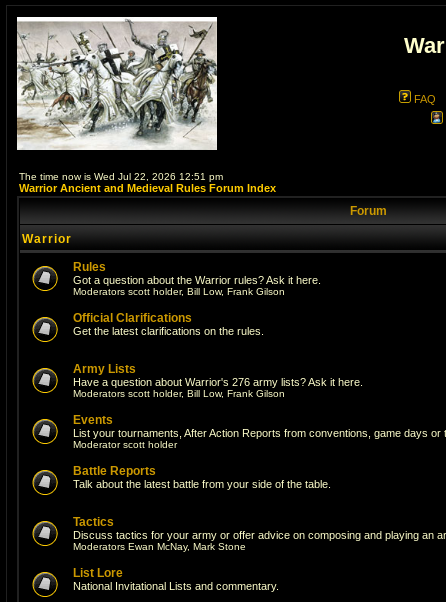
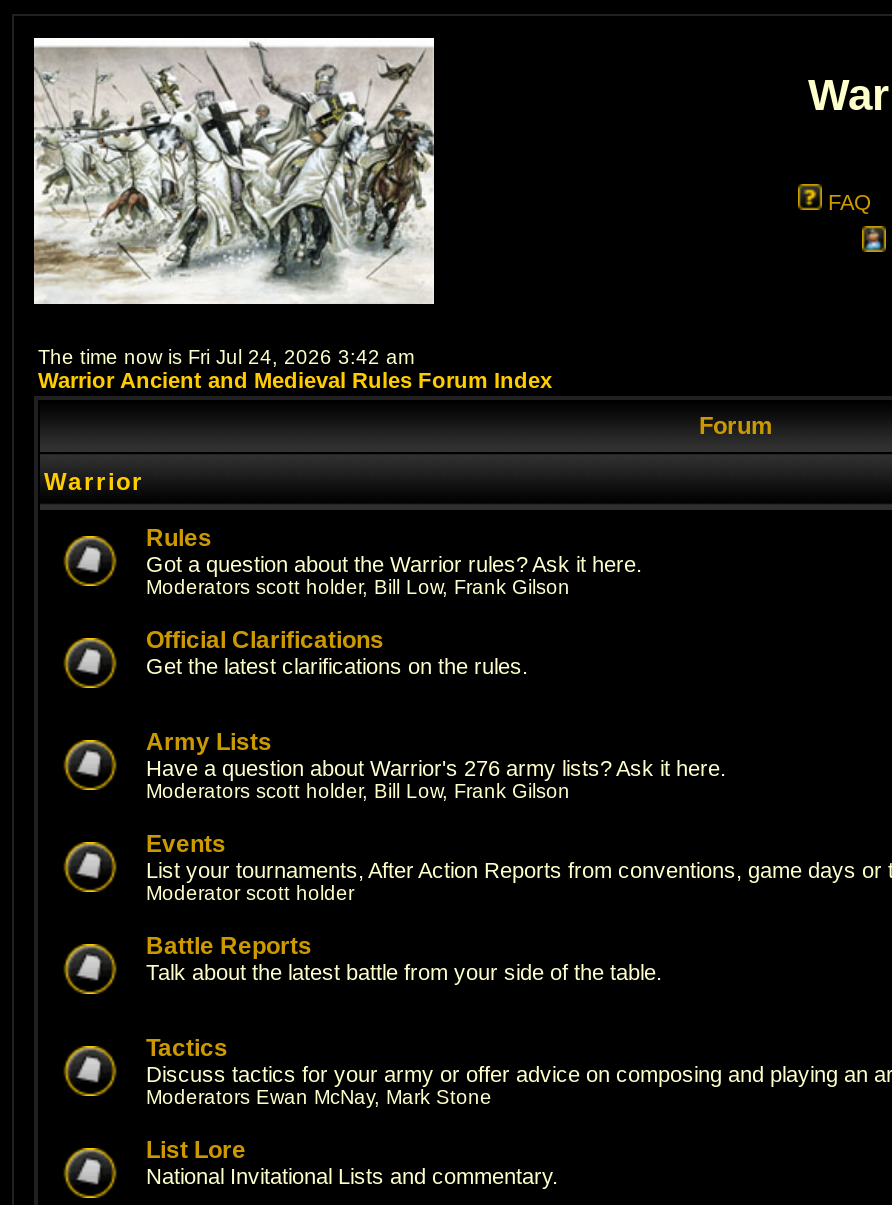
[19,171,223,182] The time now is Wed Jul 22, 2026 12:51 pm -> [38,346,414,368] The time now is Fri Jul 24, 2026 3:42 am

